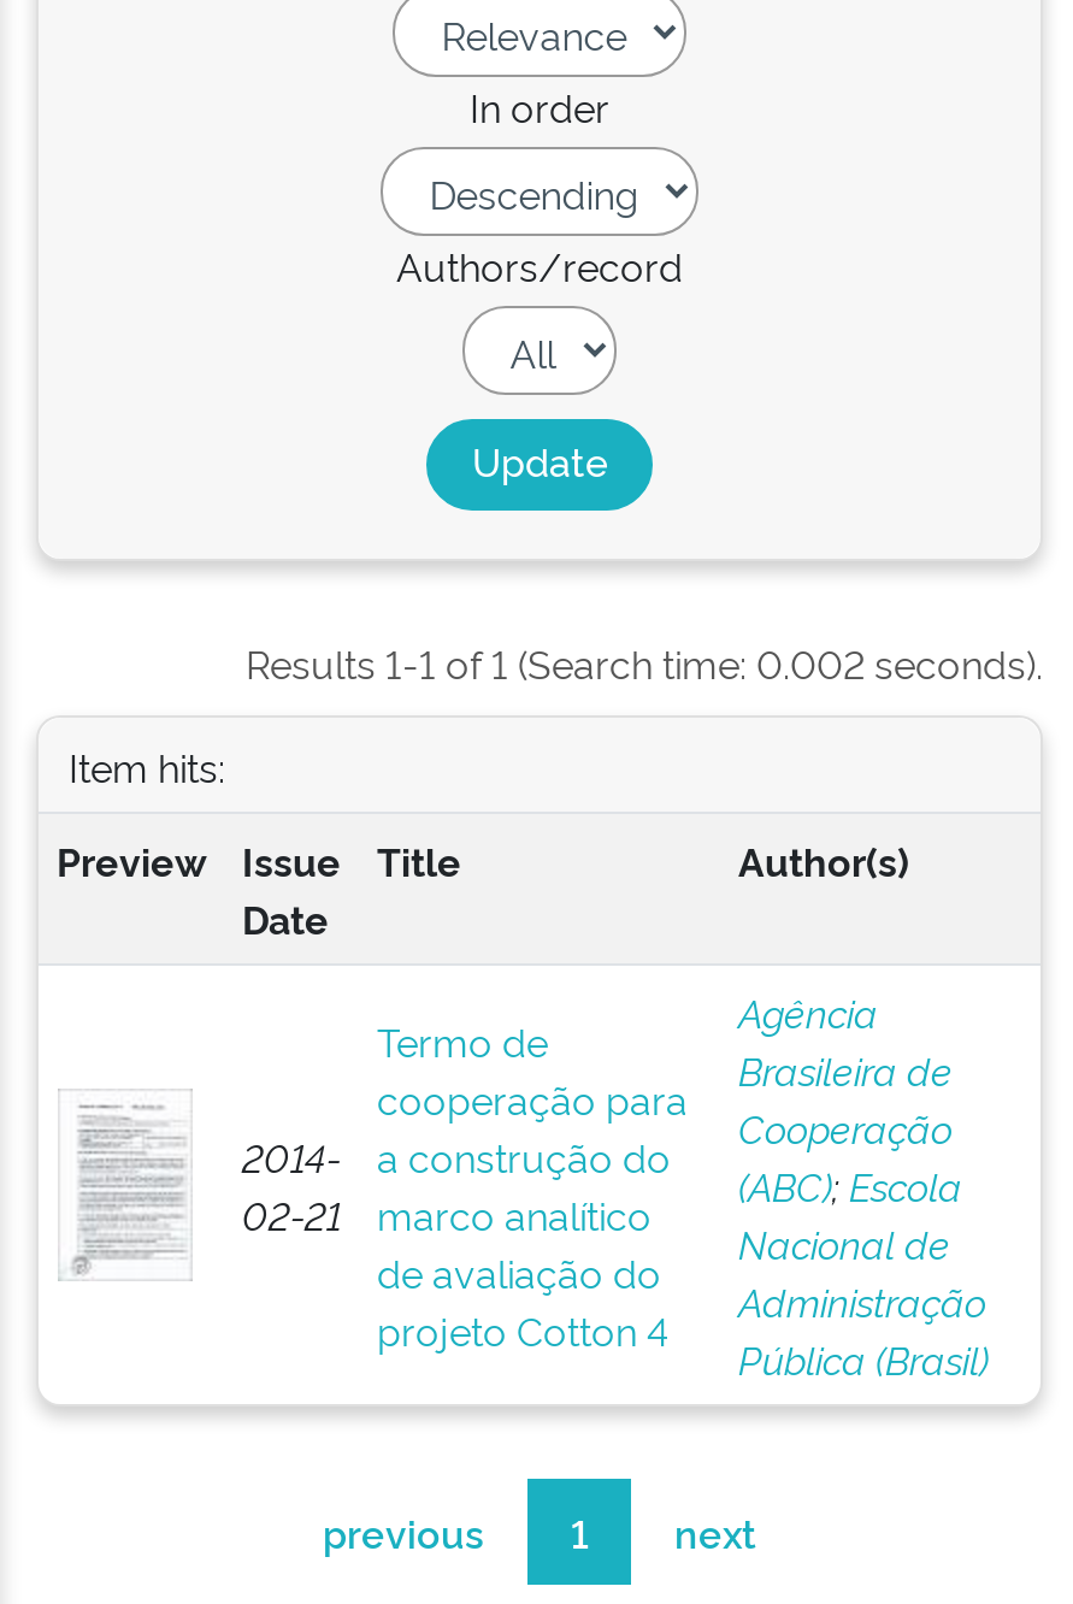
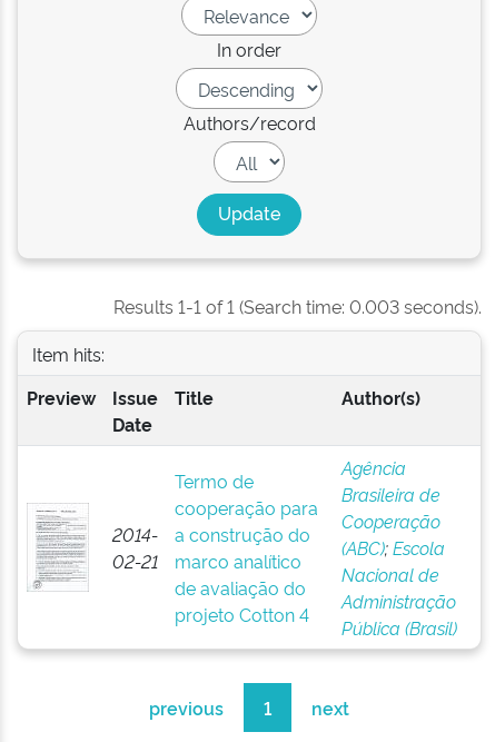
[246,636,1043,689] Results 1-1 of 1 (Search time: 0.002 seconds). -> [113,294,482,318] Results 1-1 of 1 (Search time: 0.003 seconds).

